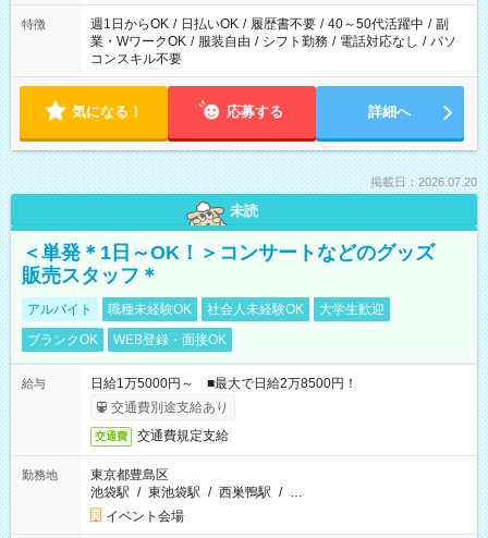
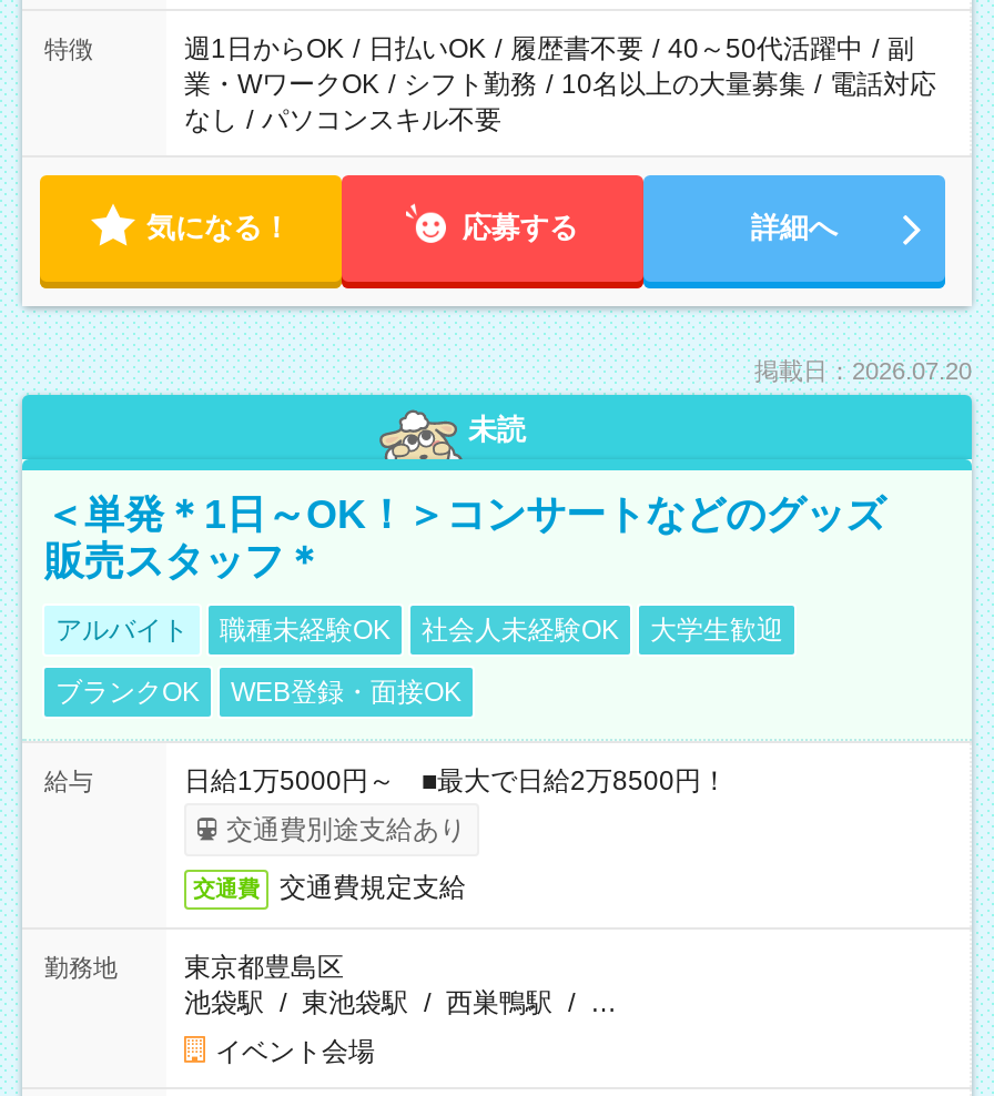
[90,34,456,66] 業・WワークOK / 服装自由 / シフト勤務 / 電話対応なし / パソ | コンスキル不要 -> [184,69,936,135] 業・WワークOK / シフト勤務 / 10名以上の大量募集 / 電話対応 | なし / パソコンスキル不要

